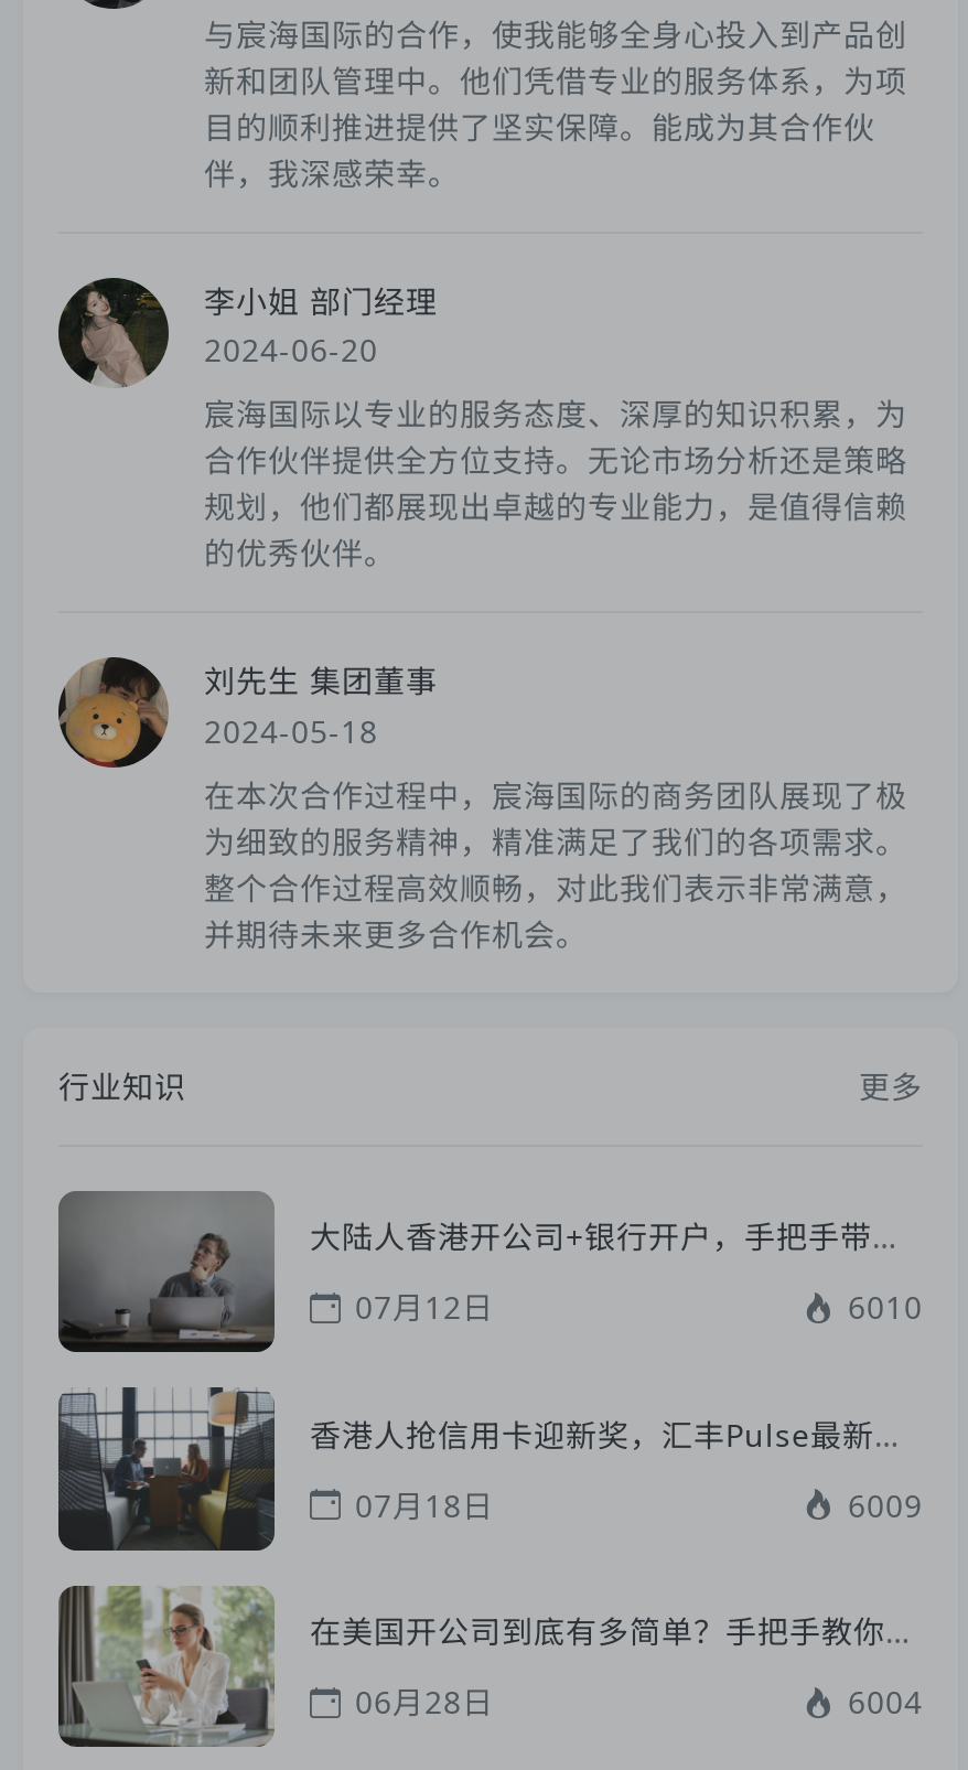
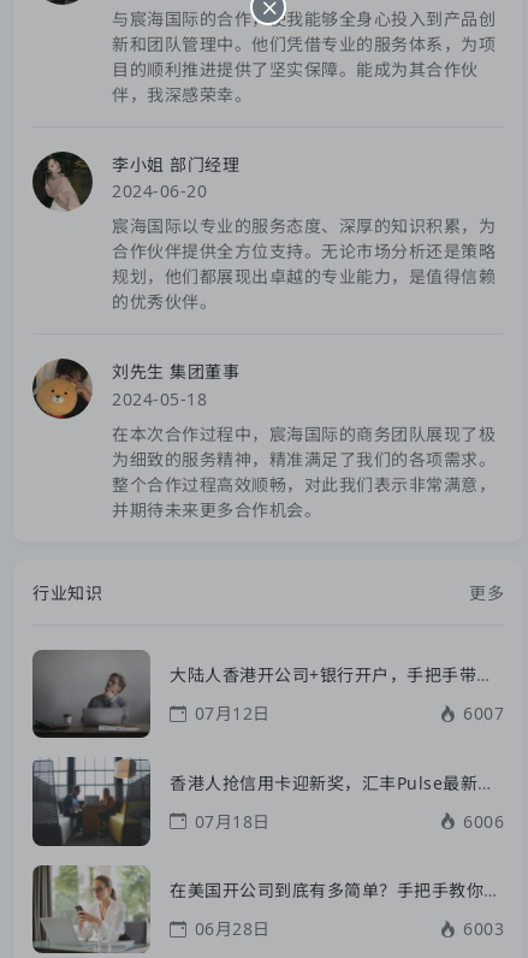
[848,1286,923,1328] 6010 -> [463,702,504,725] 6007
[848,1483,923,1525] 6009 -> [463,809,504,832] 6006
[848,1681,923,1723] 6004 -> [463,917,504,940] 6003

